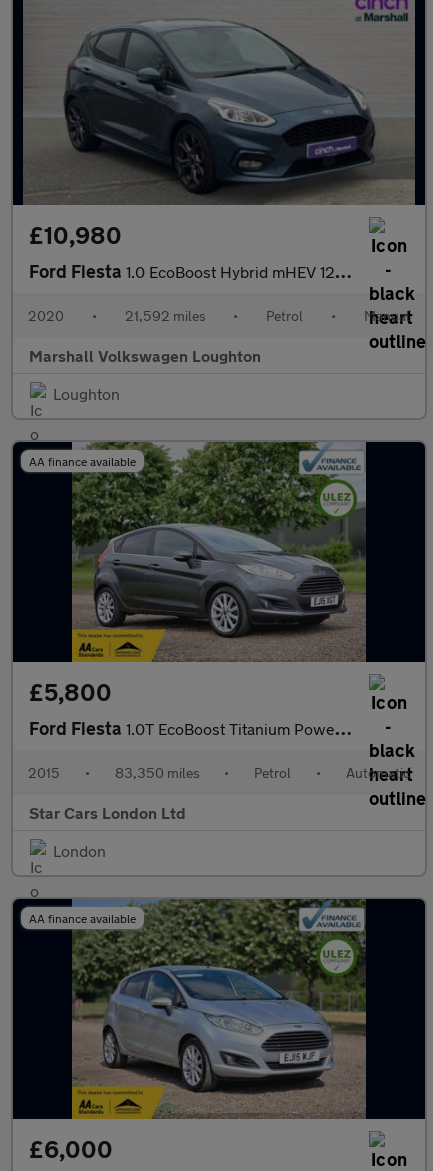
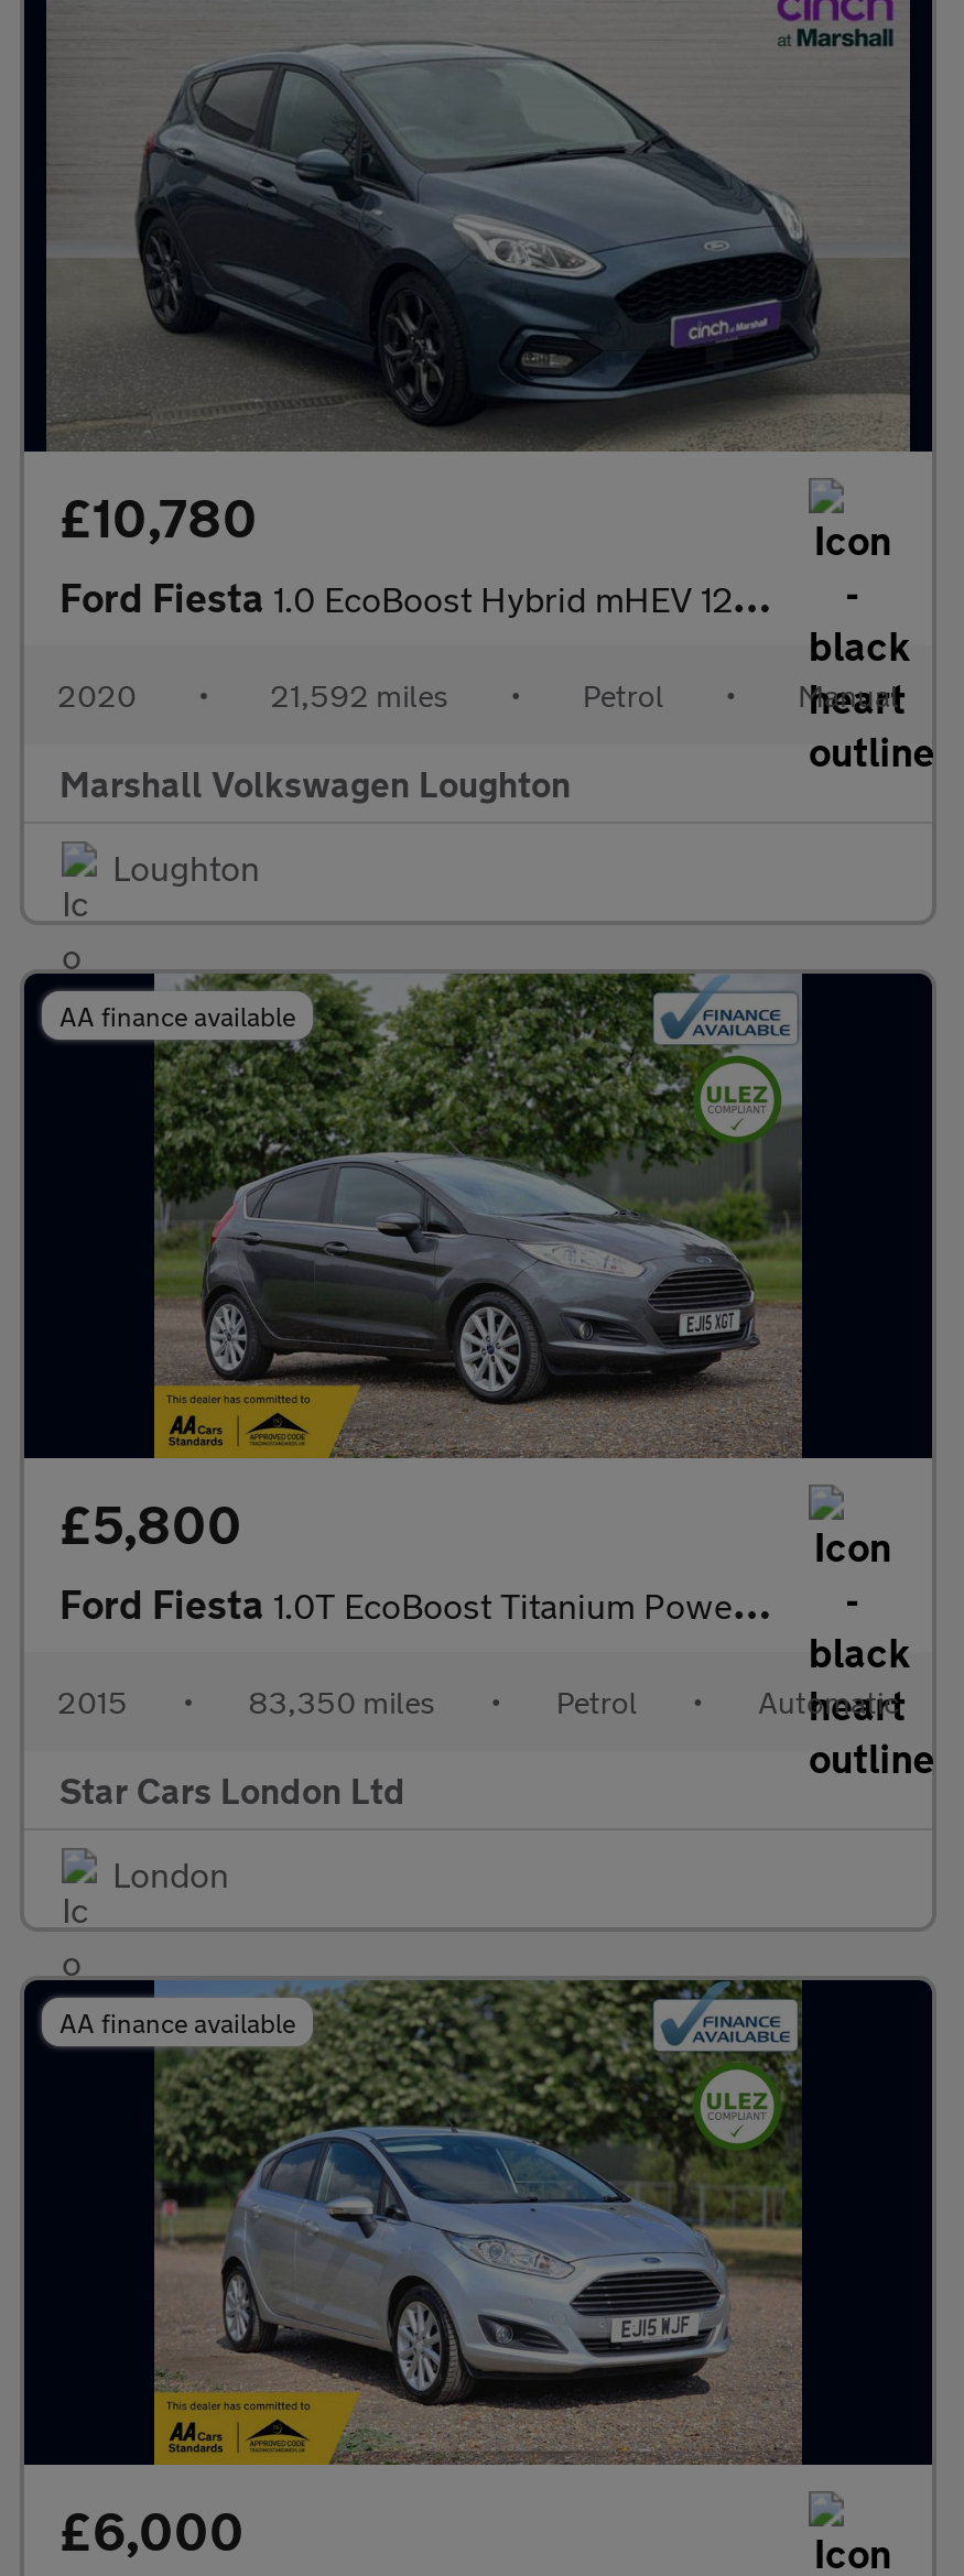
[29,221,122,249] £10,980 -> [59,487,258,548] £10,780

